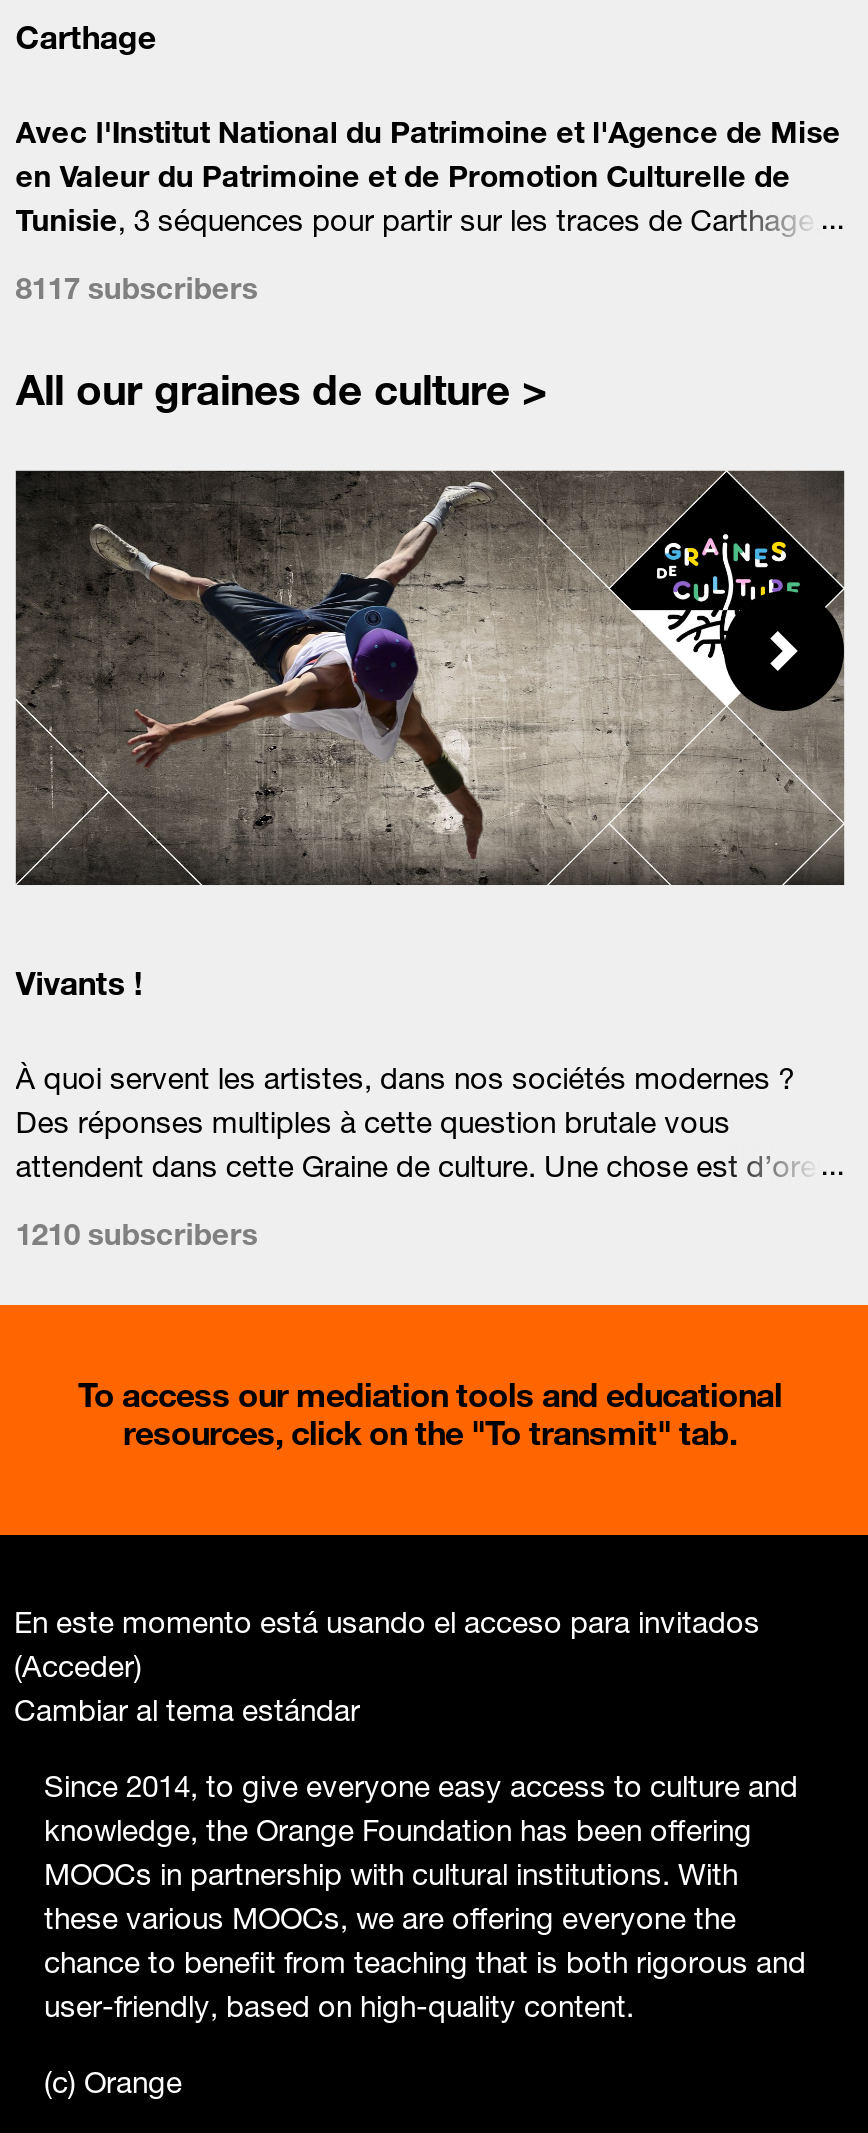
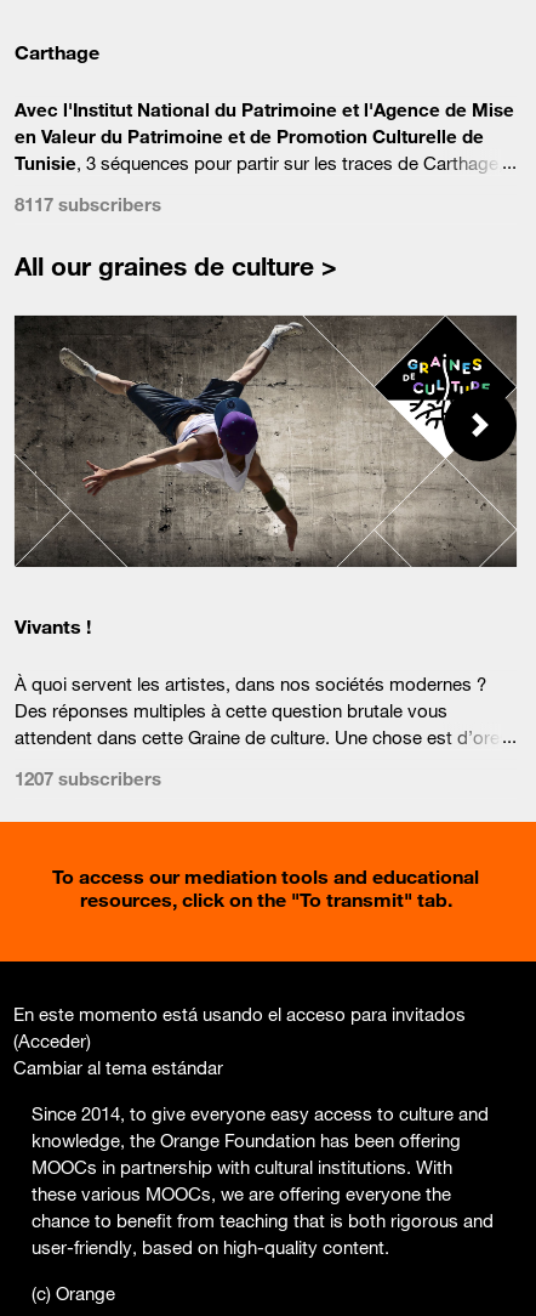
[16,1215,258,1251] 1210 subscribers -> [14,768,161,789] 1207 subscribers

